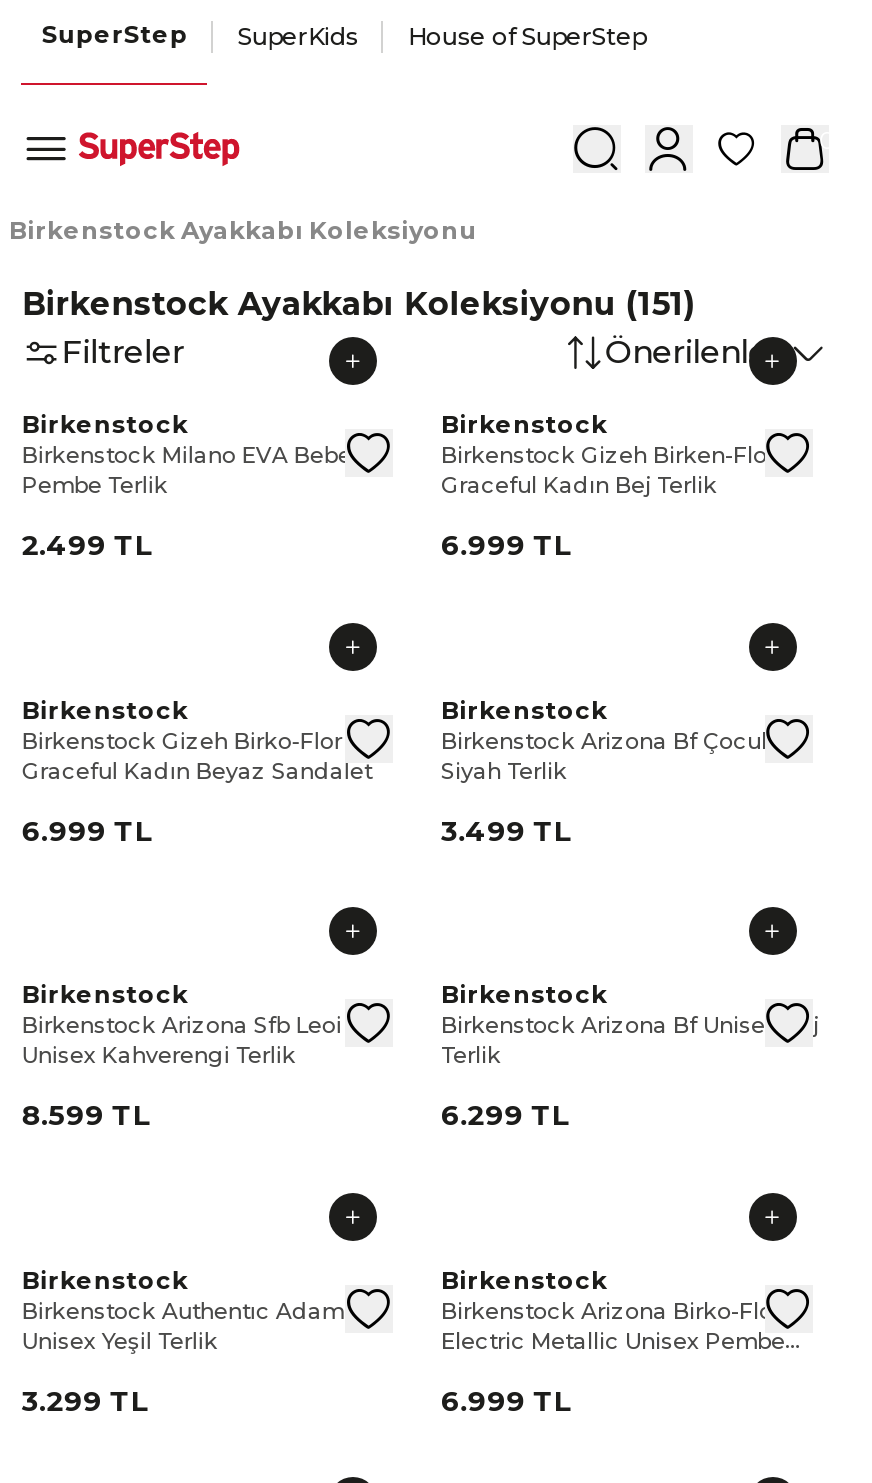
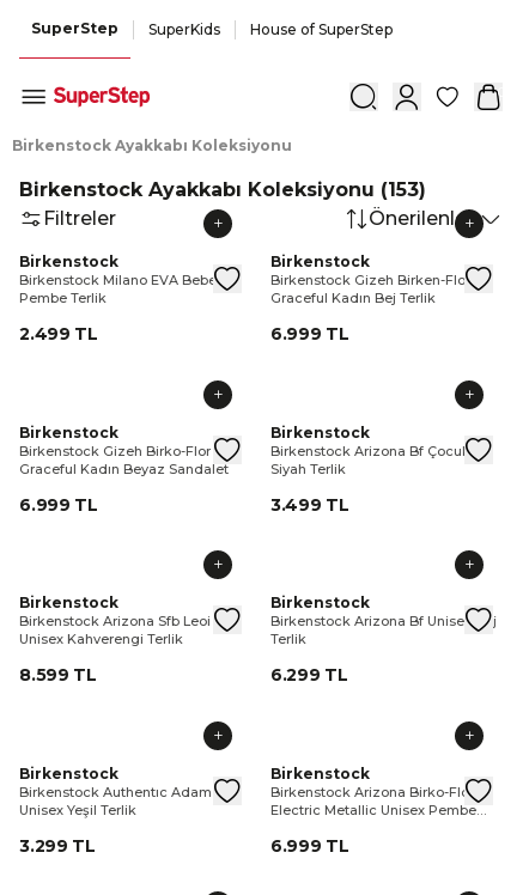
[22,285,696,323] Birkenstock Ayakkabı Koleksiyonu (151) -> [20,178,427,201] Birkenstock Ayakkabı Koleksiyonu (153)

